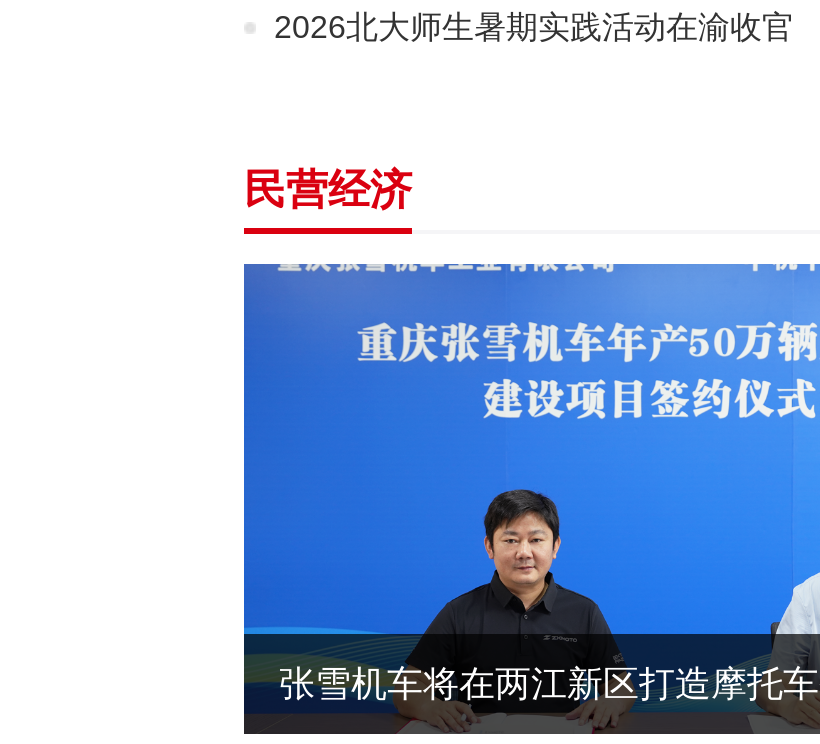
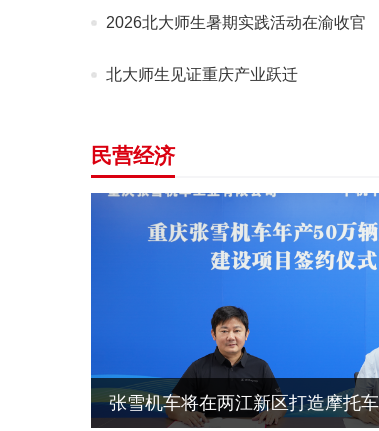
none -> [106,66,298,83] 北大师生见证重庆产业跃迁

